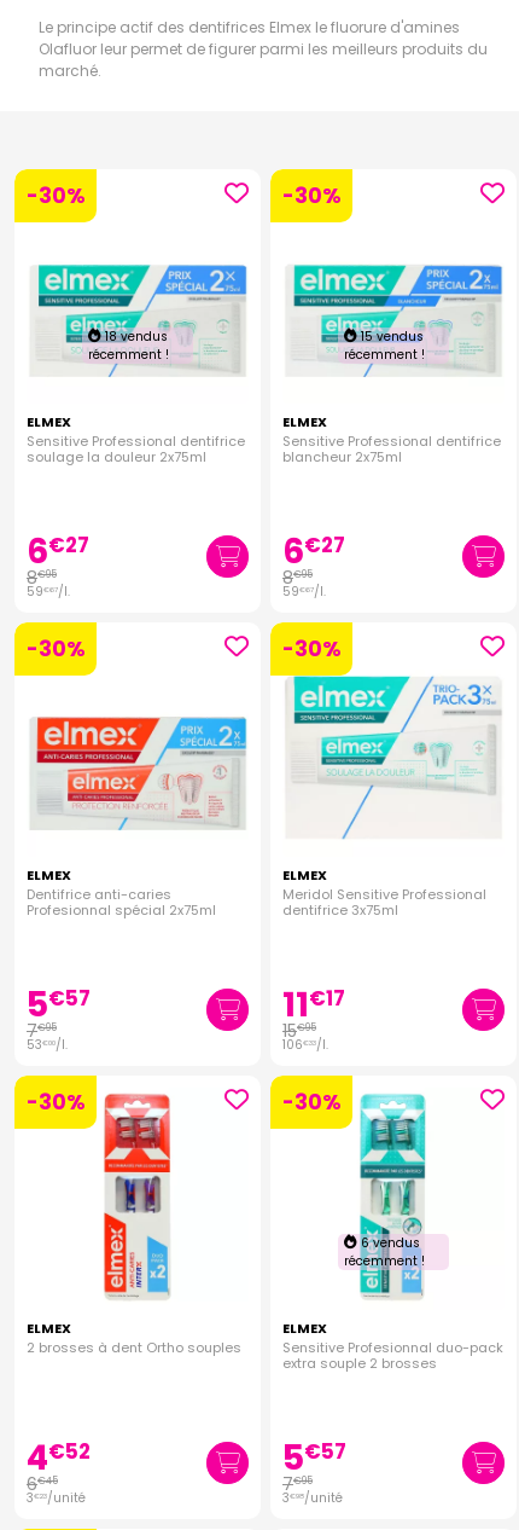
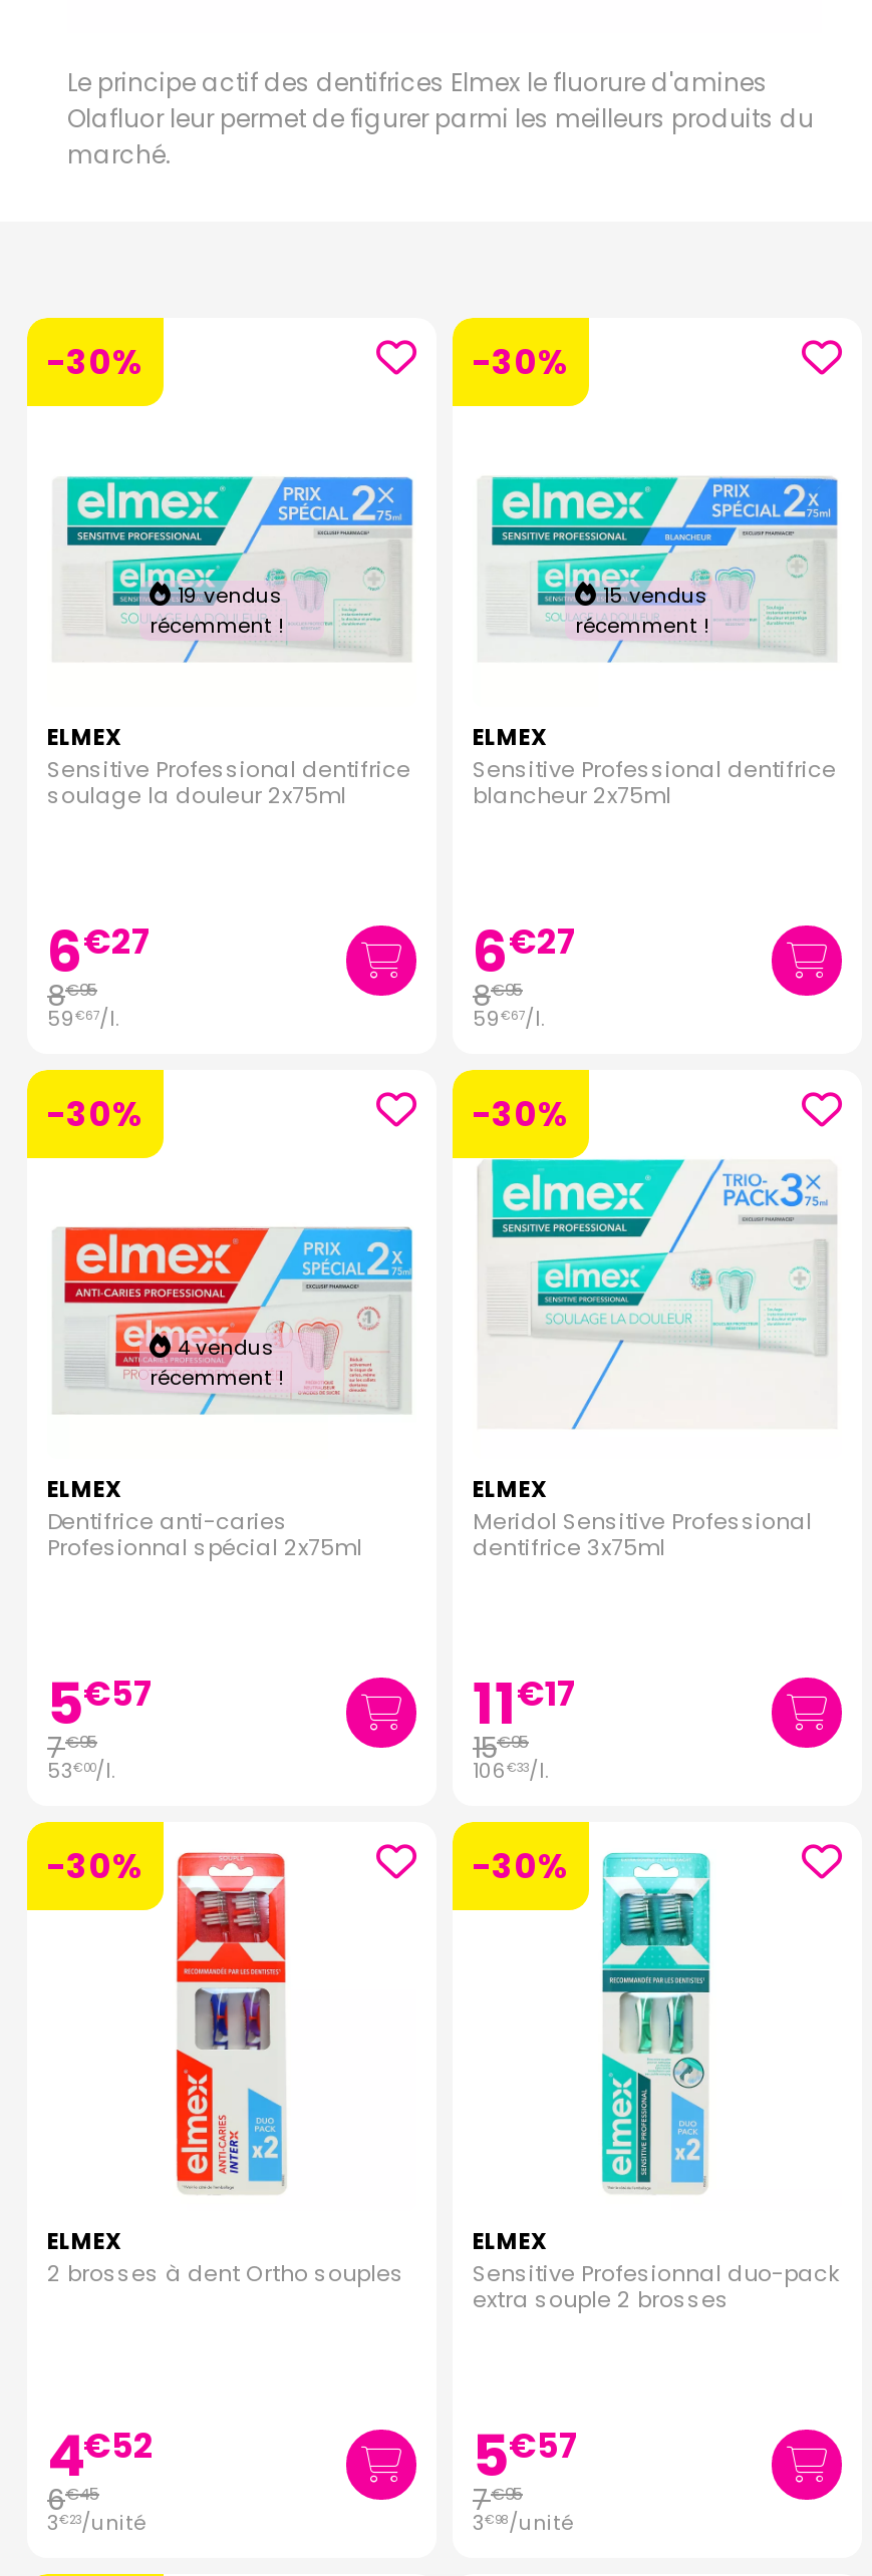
[101,328,168,346] 18 vendus -> [172,581,282,611] 19 vendus
none -> [150,1333,284,1393] 4 vendus | récemment !
[344,1234,425,1271] 6 vendus | récemment ! -> none

